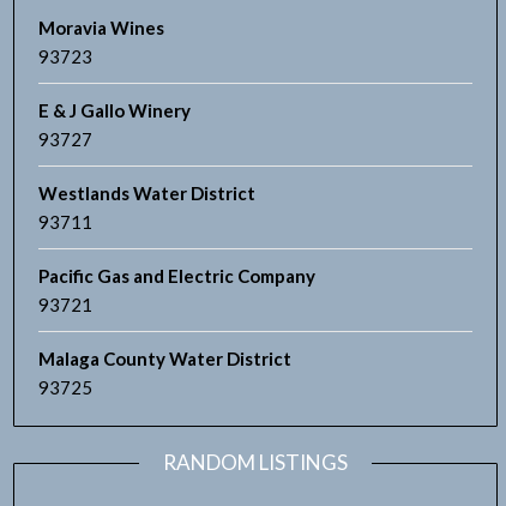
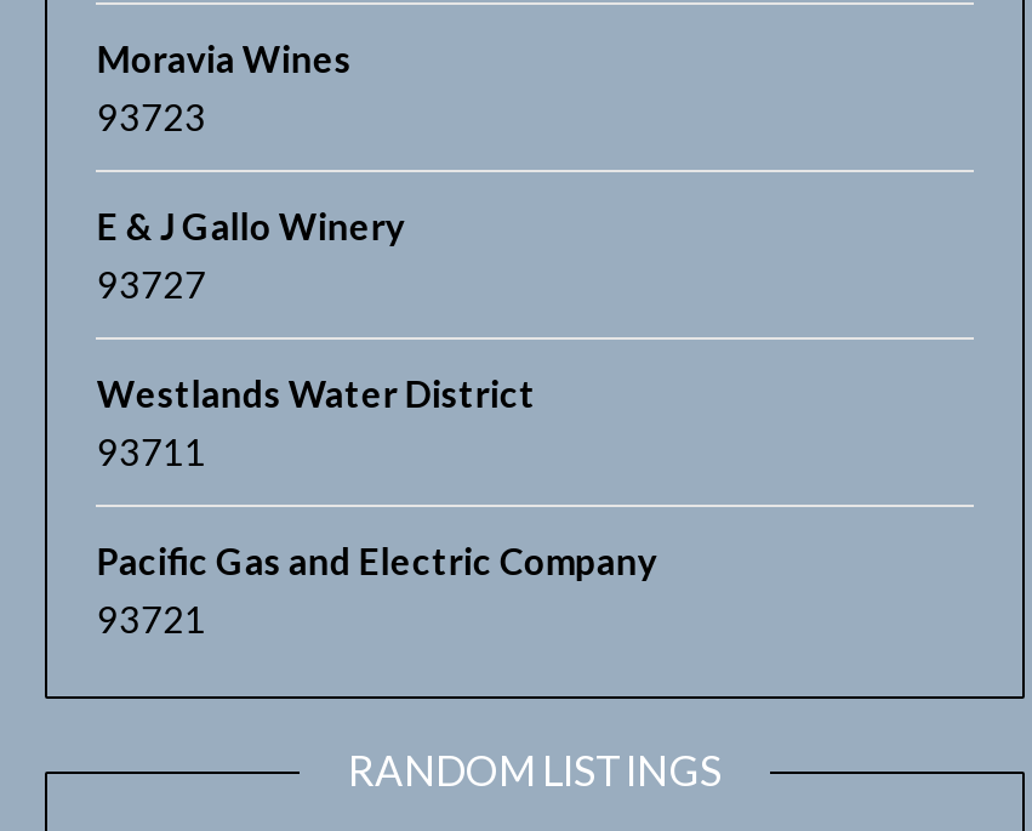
[39,348,292,398] Malaga County Water District | 93725 -> none

